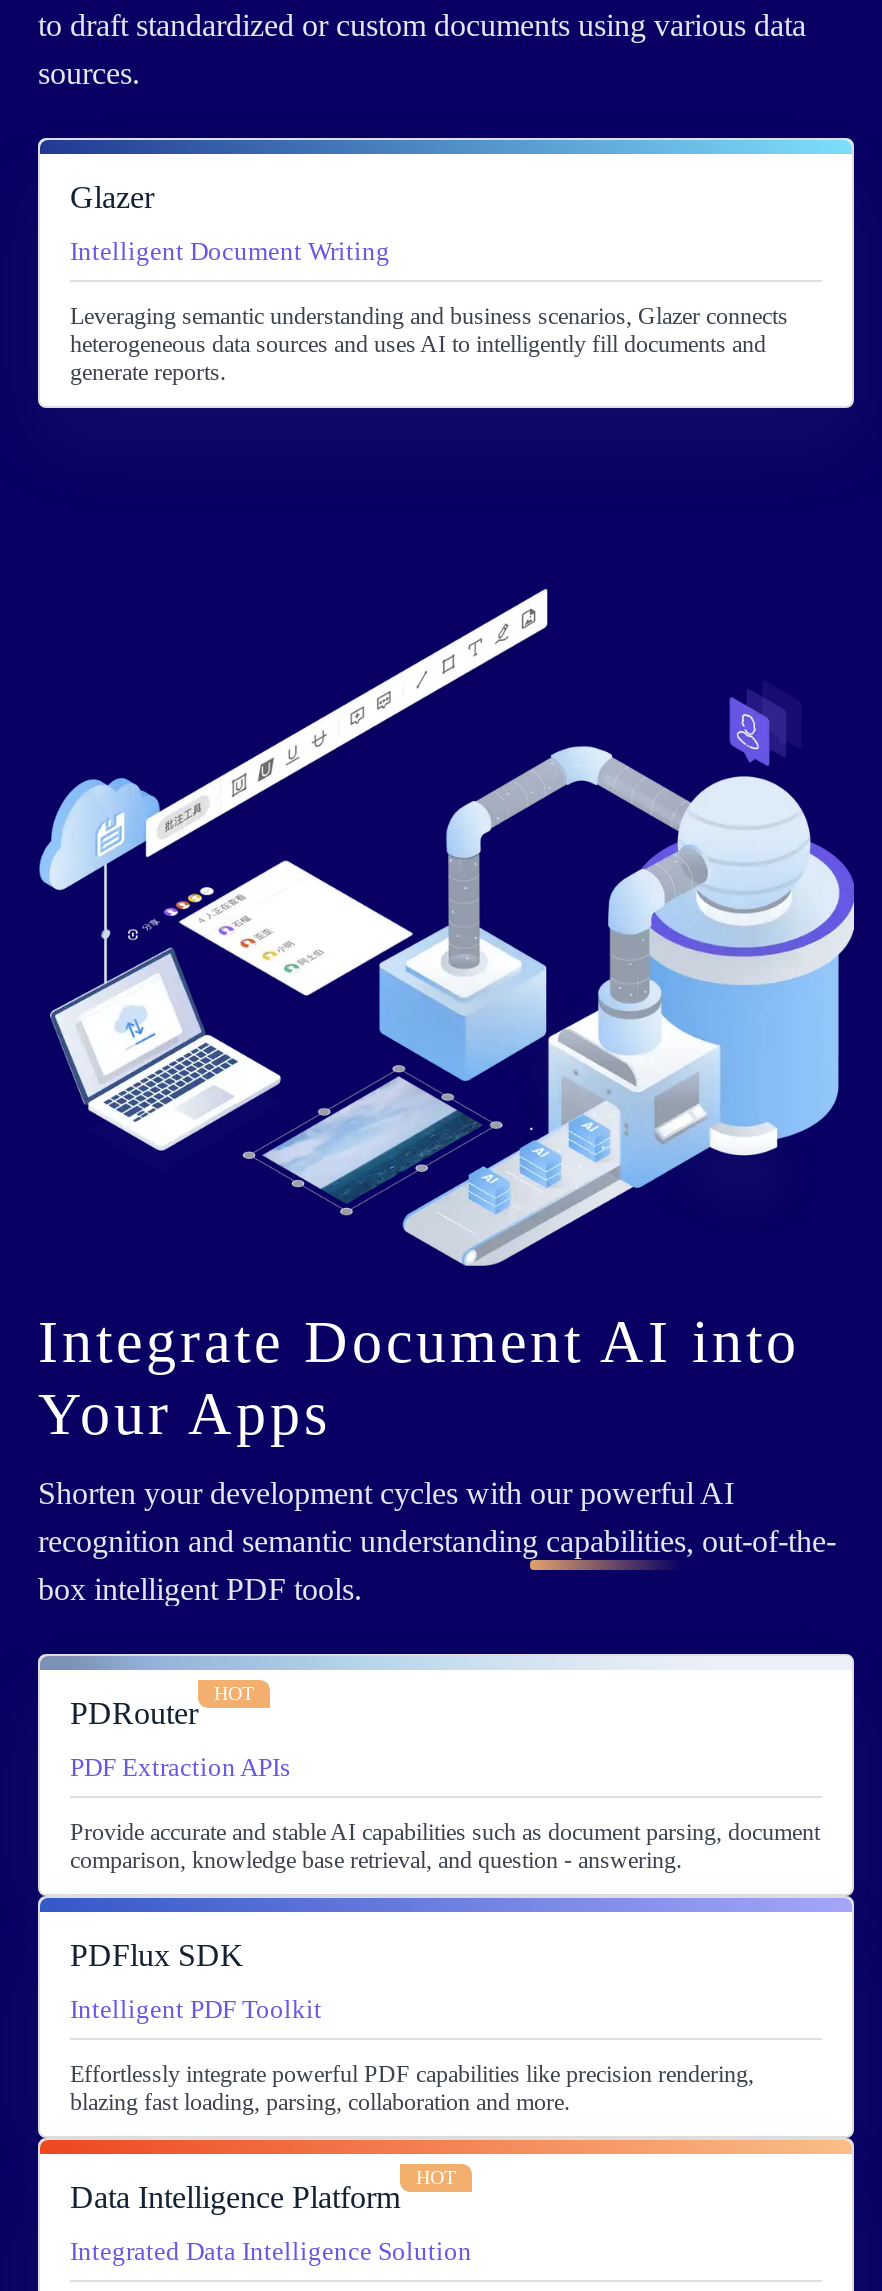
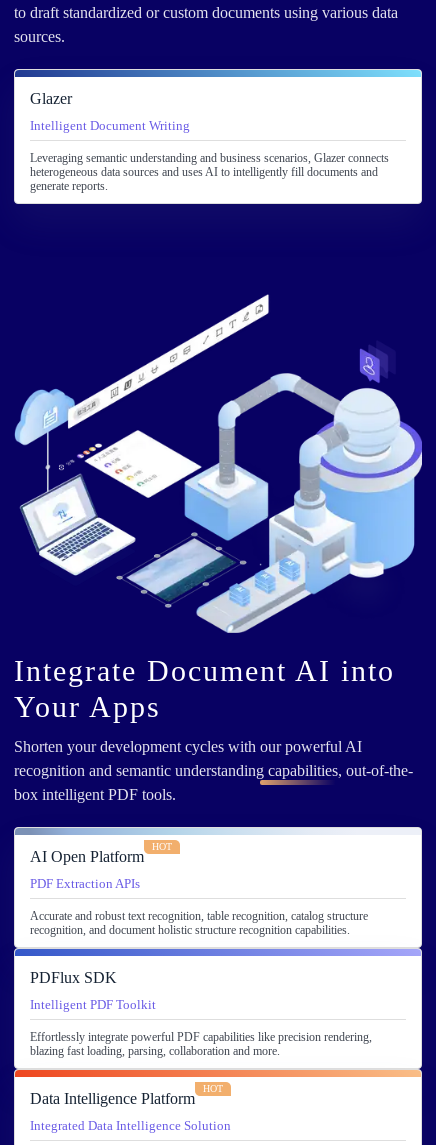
[70,1695,198,1729] PDRouter -> [30,848,144,865] AI Open Platform
[70,1817,820,1873] Provide accurate and stable AI capabilities such as document parsing, document | comparison, knowledge base retrieval, and question - answering. -> [30,909,368,937] Accurate and robust text recognition, table recognition, catalog structure | recognition, and document holistic structure recognition capabilities.

